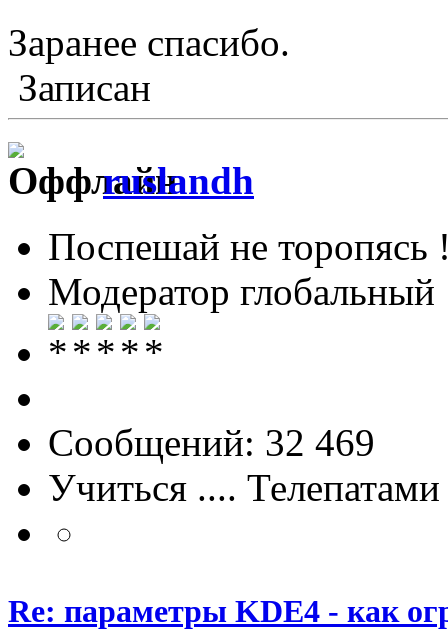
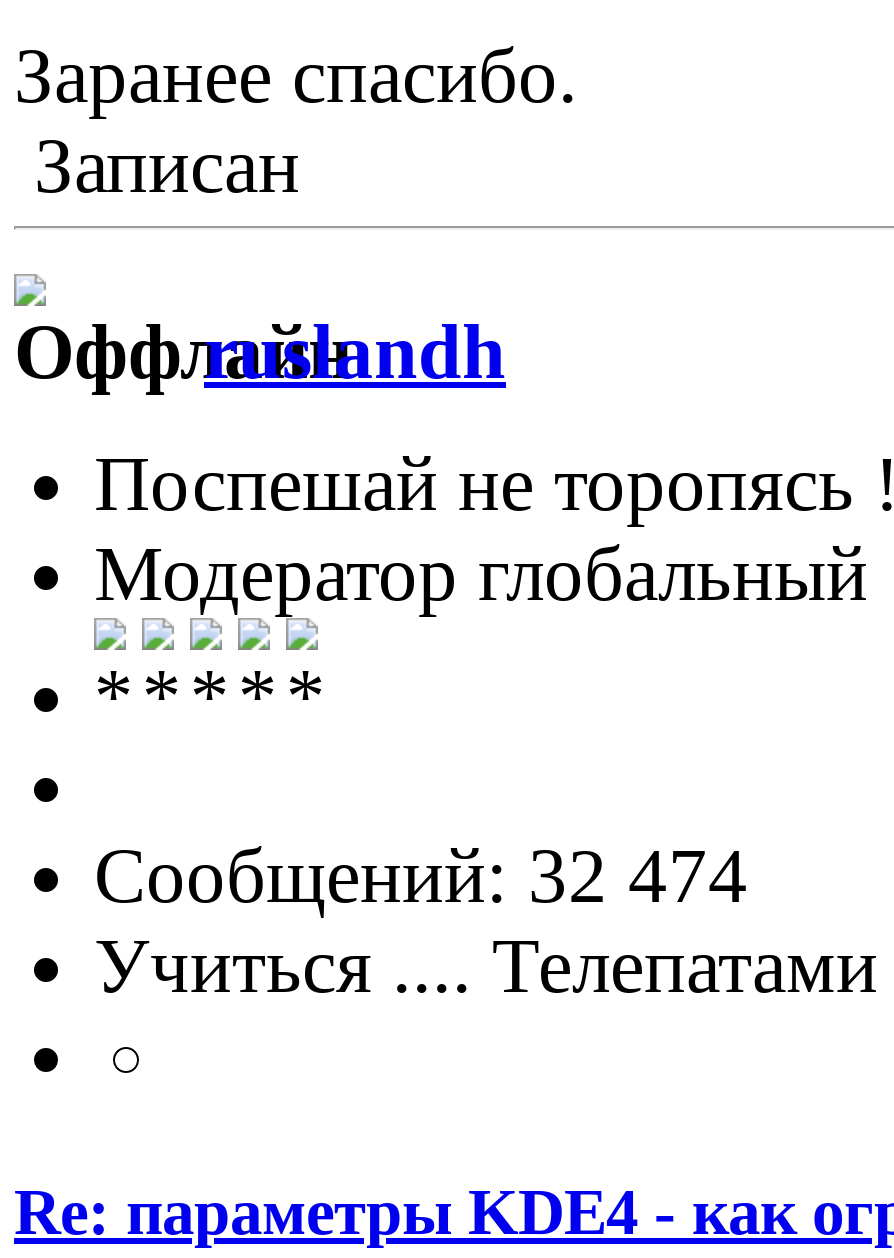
[48,421,375,464] Сообщений: 32 469 -> [94,832,748,918] Сообщений: 32 474

